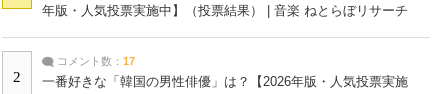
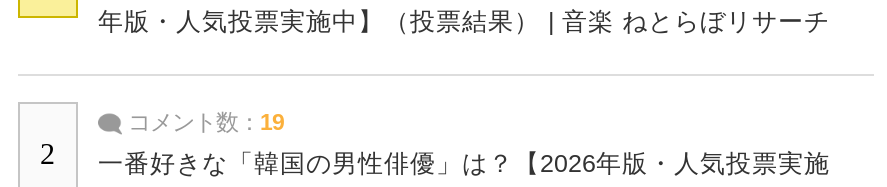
[54,55,135,67] コメント数：17 -> [122,110,284,134] コメント数：19

